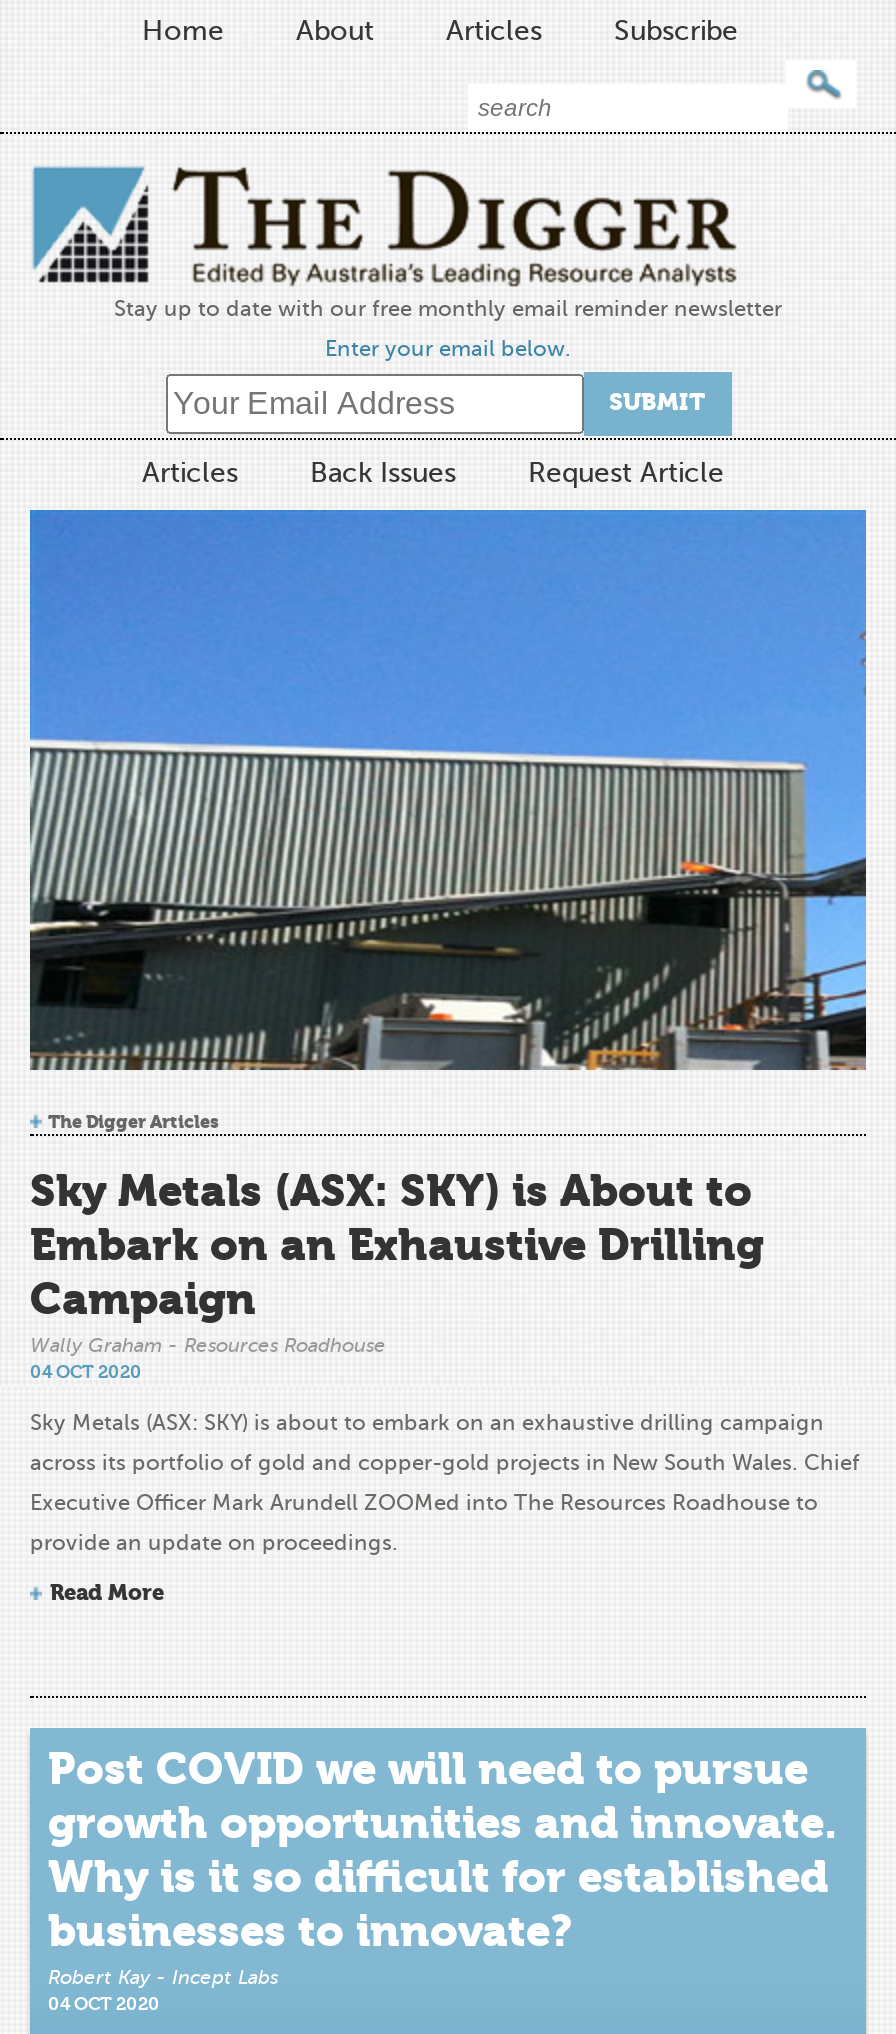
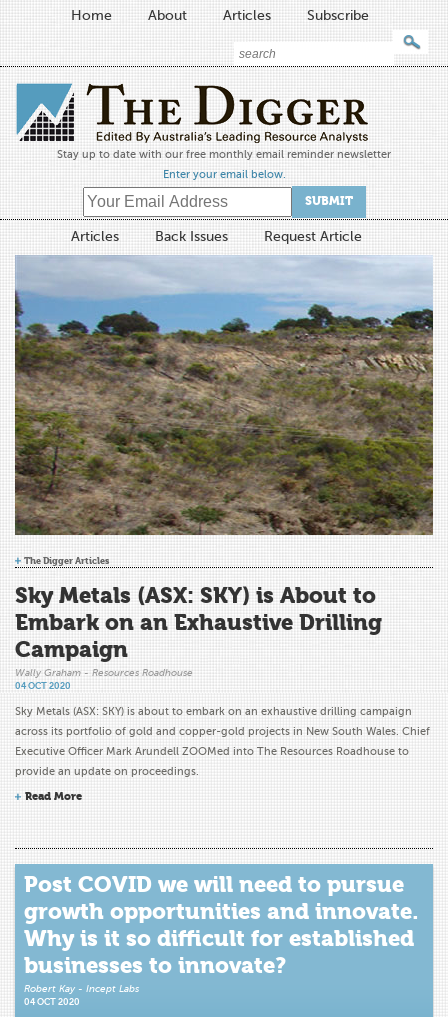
[28,508,868,1072] [image] -> [14,255,434,536] [image]

